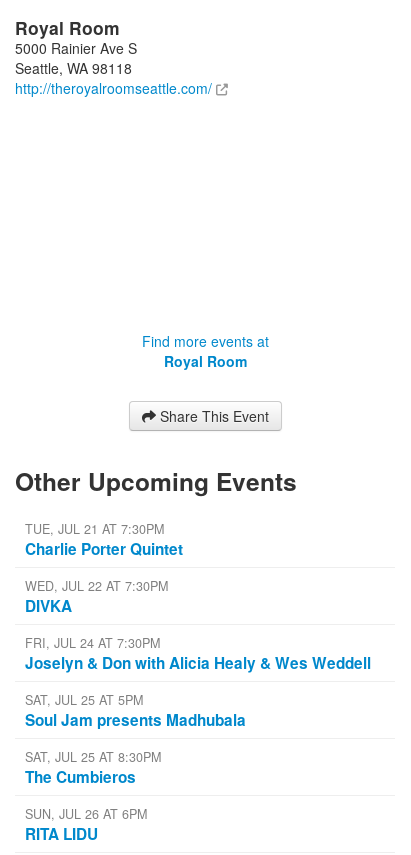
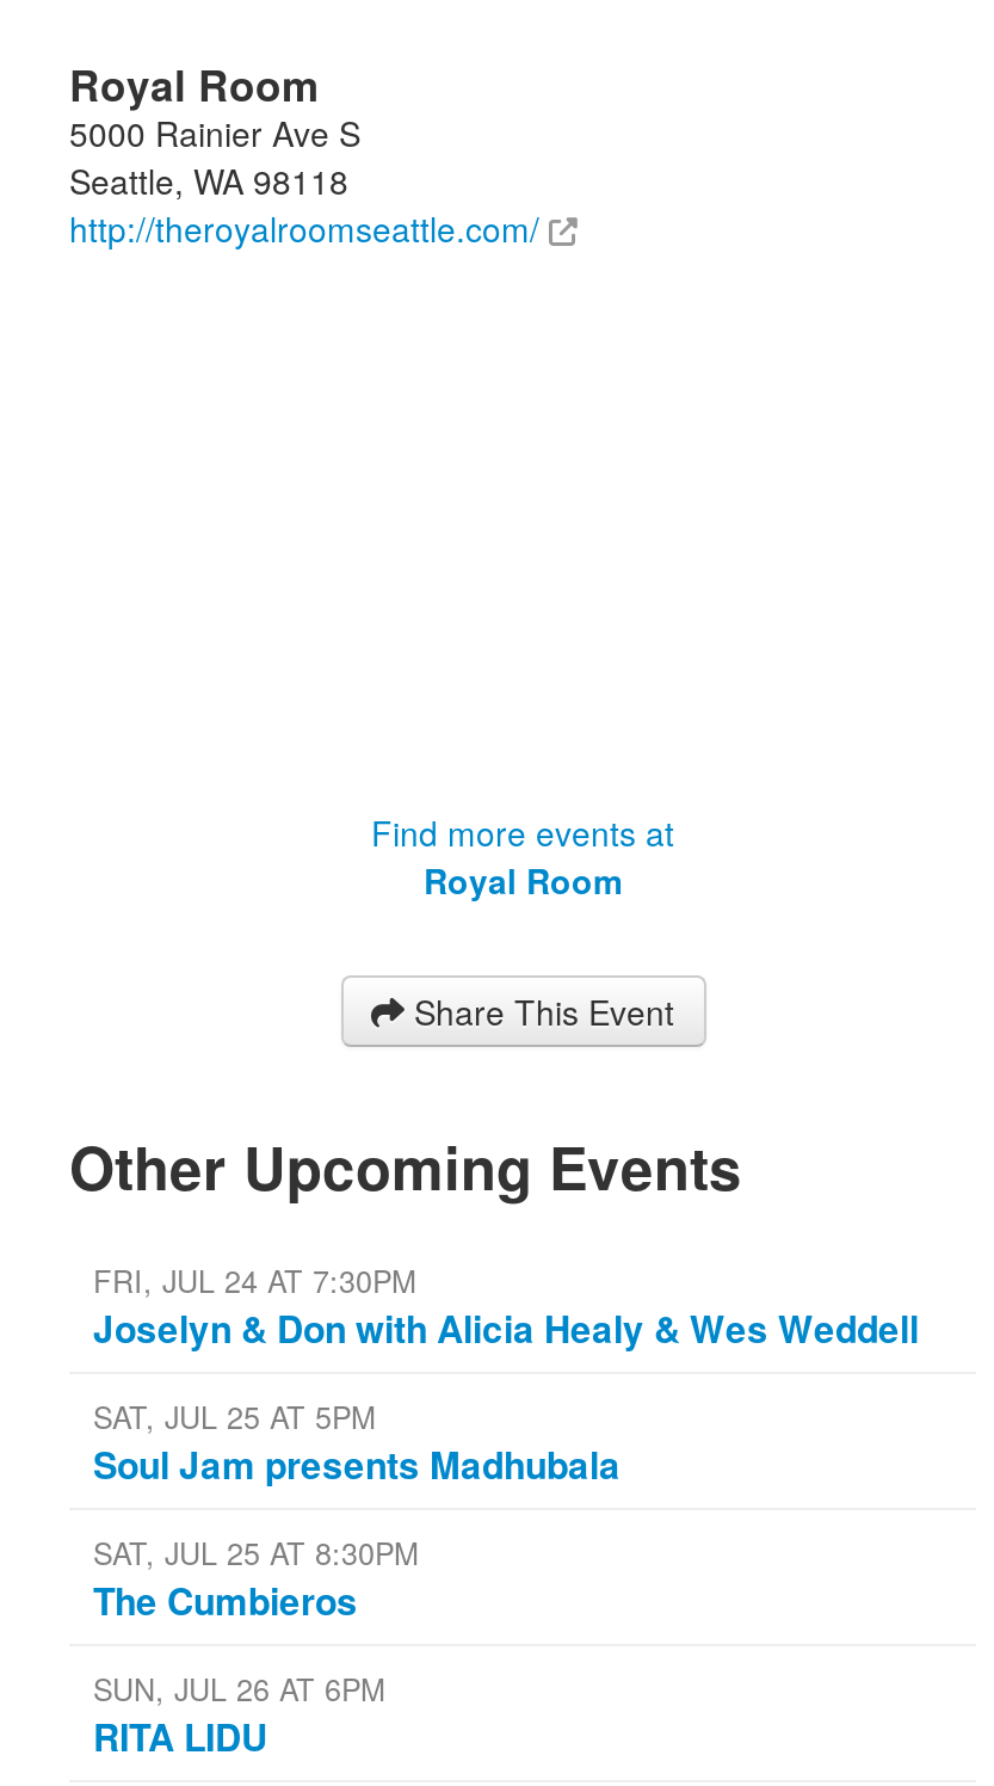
[25,520,183,617] TUE, JUL 21 AT 7:30PM | Charlie Porter Quintet | WED, JUL 22 AT 7:30PM | DIVKA -> none

